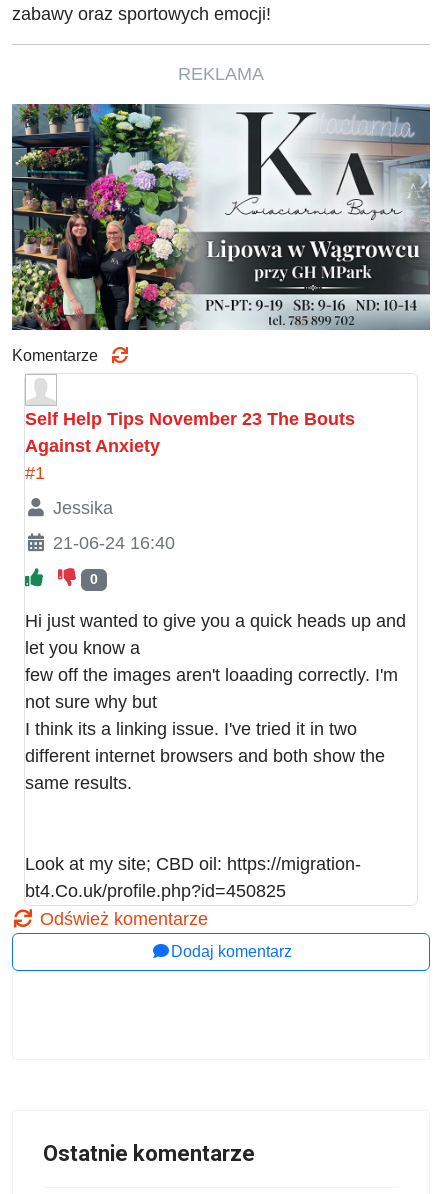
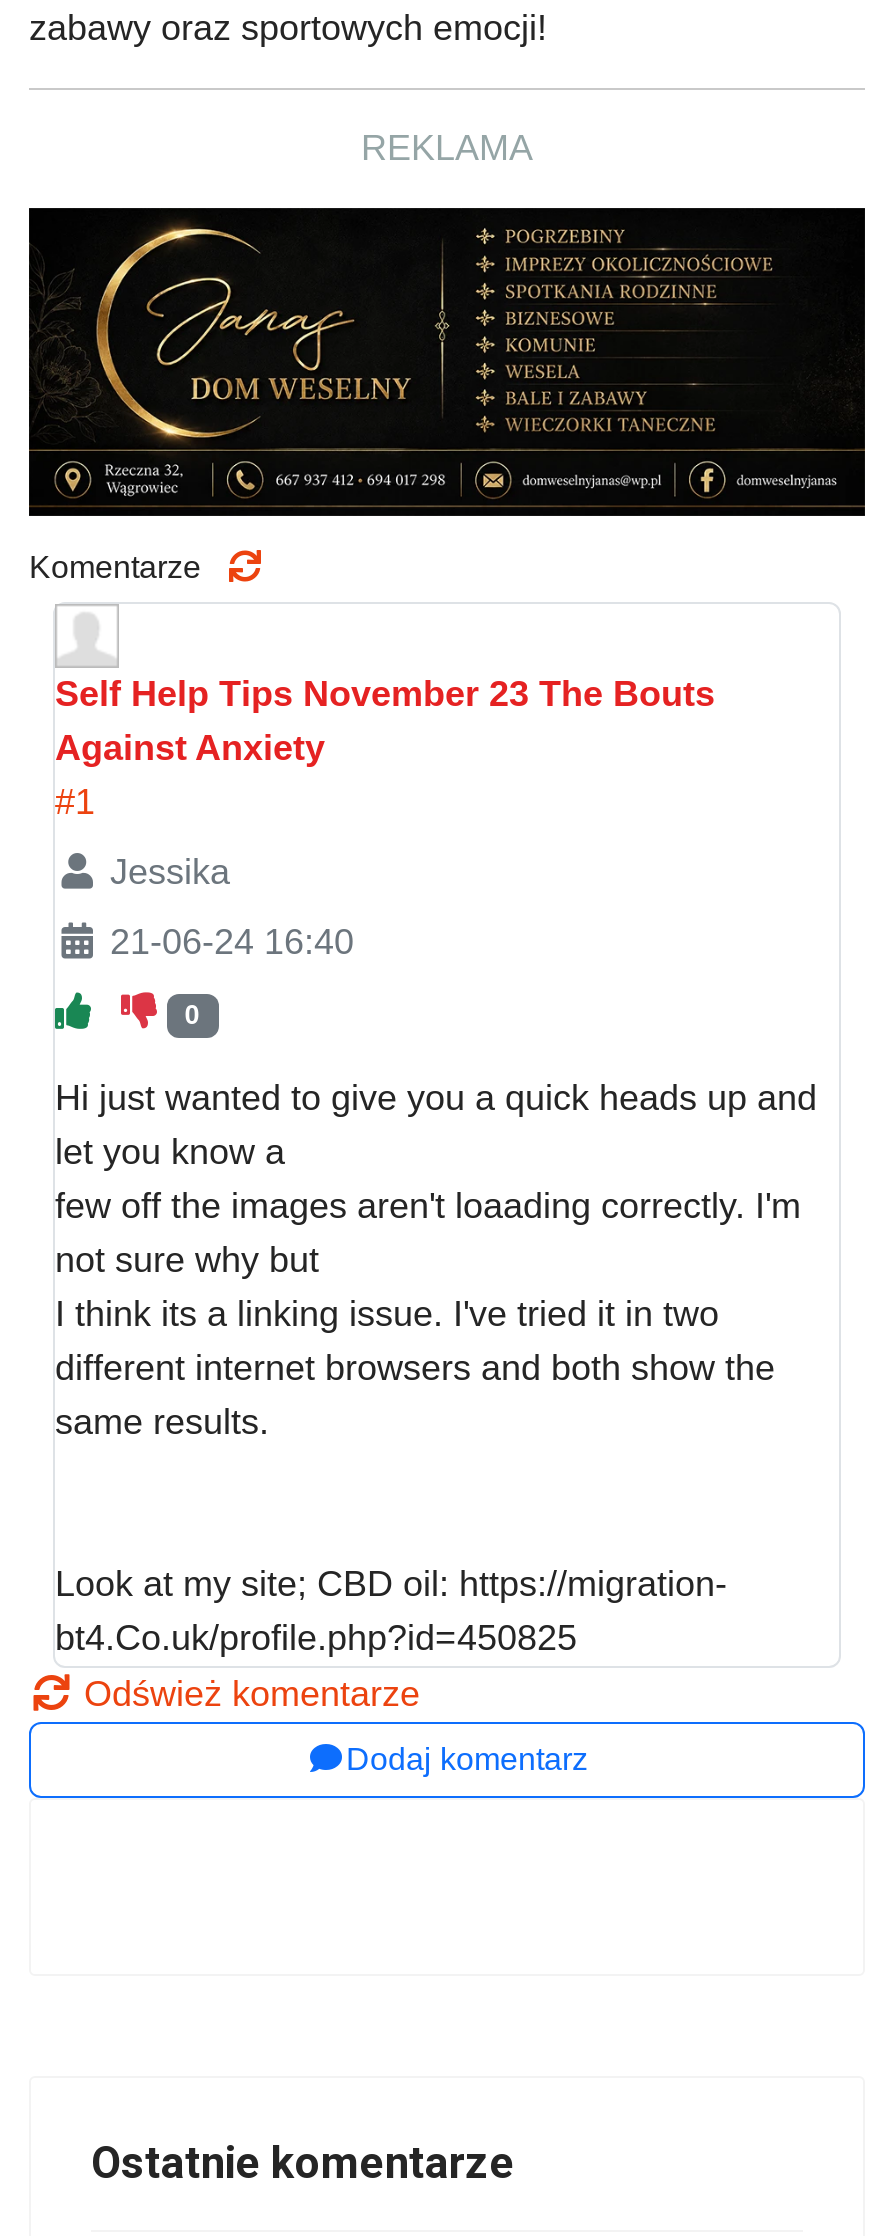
[11,103,431,331] [image] -> [29,206,865,518] [image]

